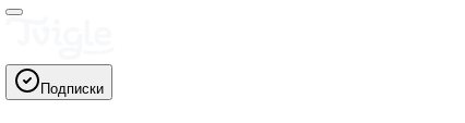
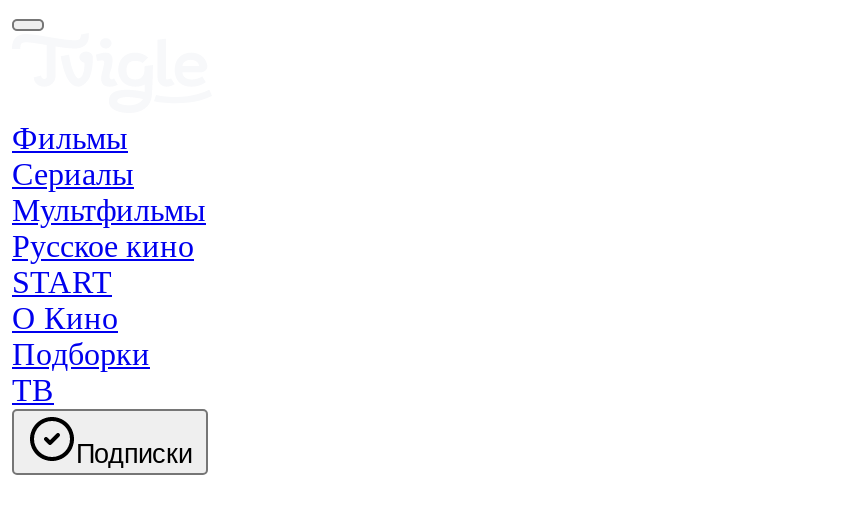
none -> [12,121,206,407] Фильмы | Сериалы | Мультфильмы | Русское кино | START | О Кино | Подборки | ТВ

